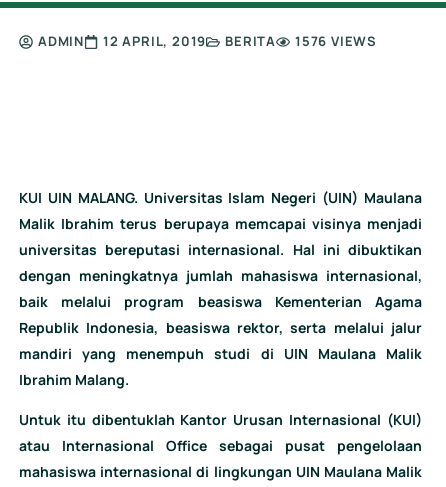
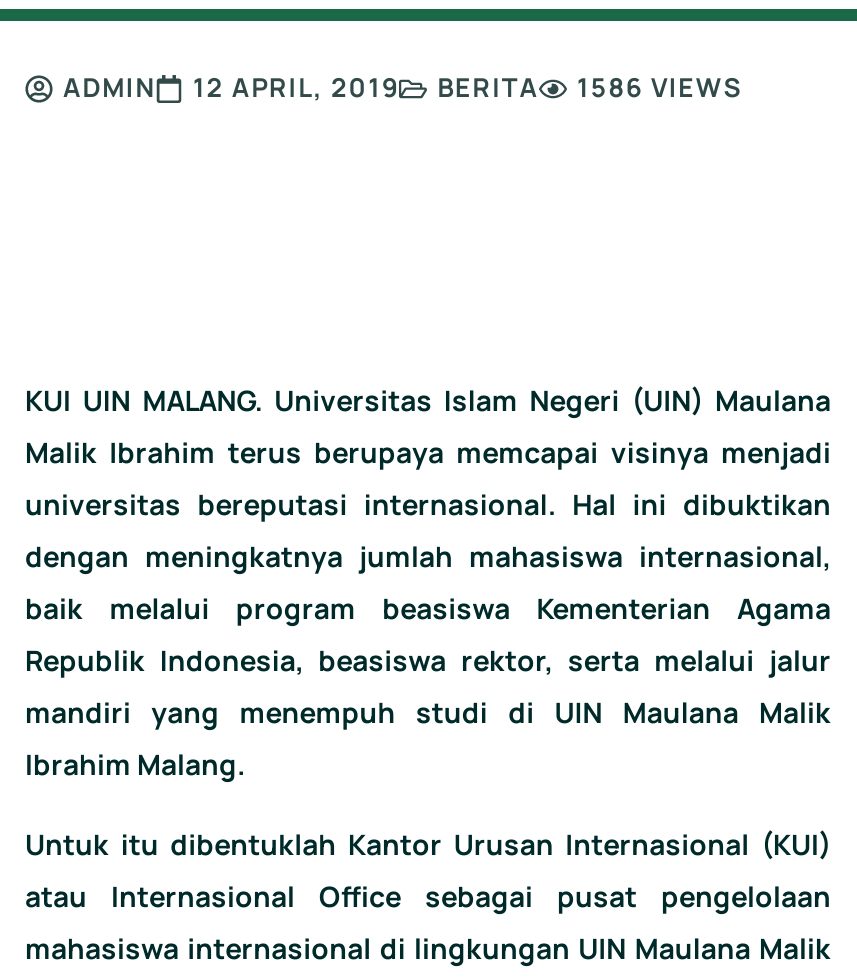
[38,32,377,50] ADMIN 12 APRIL, 2019 BERITA 1576 VIEWS -> [63,69,743,105] ADMIN 12 APRIL, 2019 BERITA 1586 VIEWS

